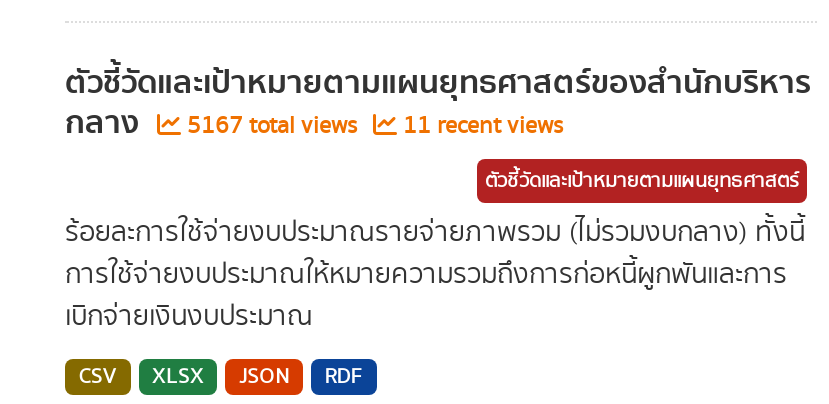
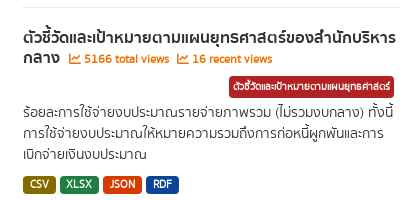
[181,109,363,143] 5167 total views -> [81,51,172,68] 5166 total views
[397,109,563,143] 11 recent views -> [189,51,272,68] 16 recent views

